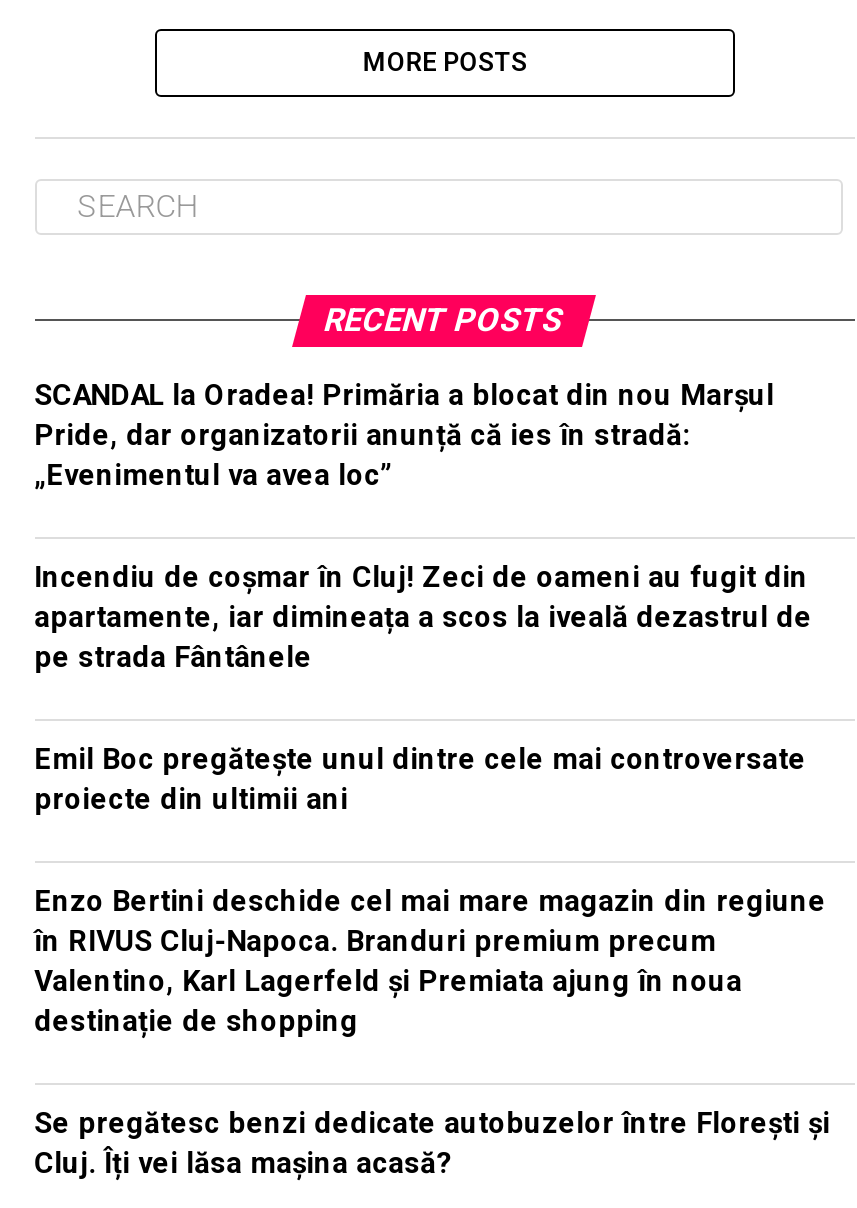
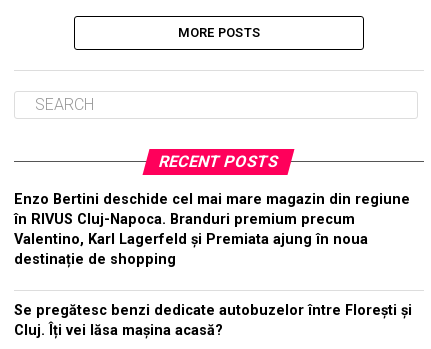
[34,378,812,816] SCANDAL la Oradea! Primăria a blocat din nou Marșul | Pride, dar organizatorii anunță că ies în stradă: | „Evenimentul va avea loc” | Incendiu de coșmar în Cluj! Zeci de oameni au fugit din | apartamente, iar dimineața a scos la iveală dezastrul de | pe strada Fântânele | Emil Boc pregătește unul dintre cele mai controversate | proiecte din ultimii ani -> none

